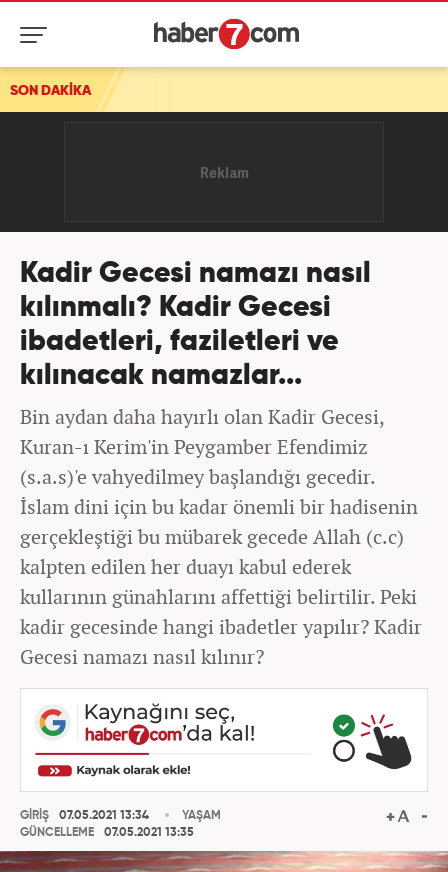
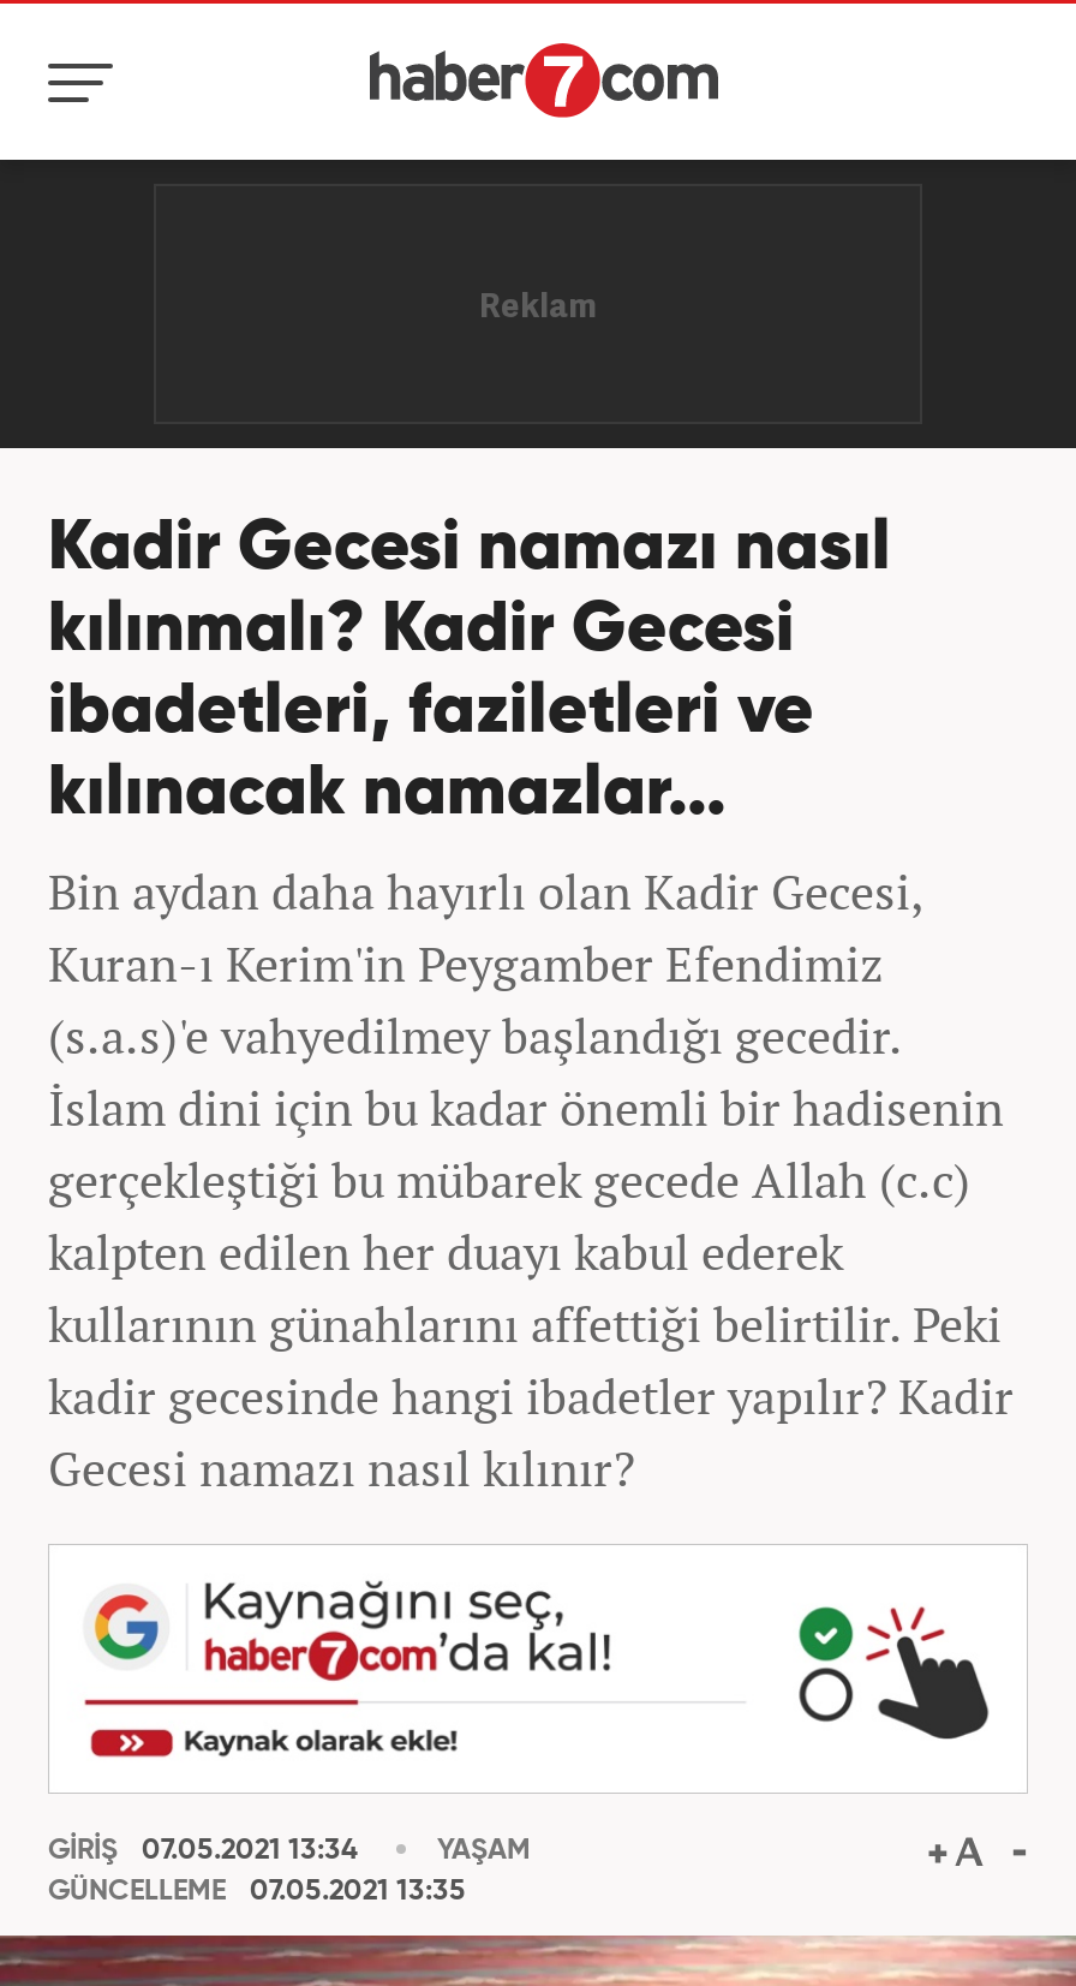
[10,84,91,98] SON DAKİKA -> none

